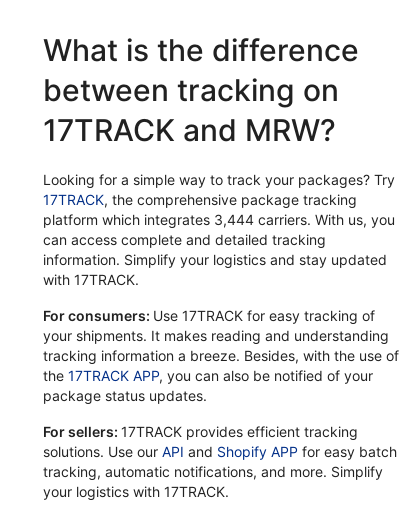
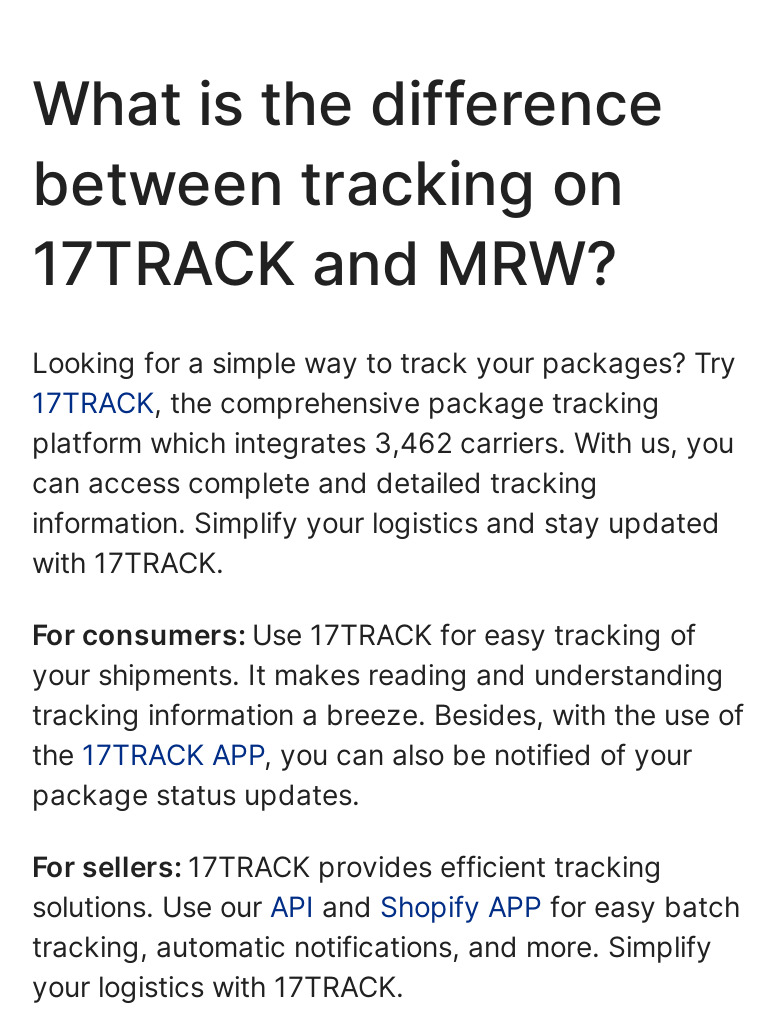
[43,211,395,228] platform which integrates 3,444 carriers. With us, you -> [32,426,734,460] platform which integrates 3,462 carriers. With us, you

